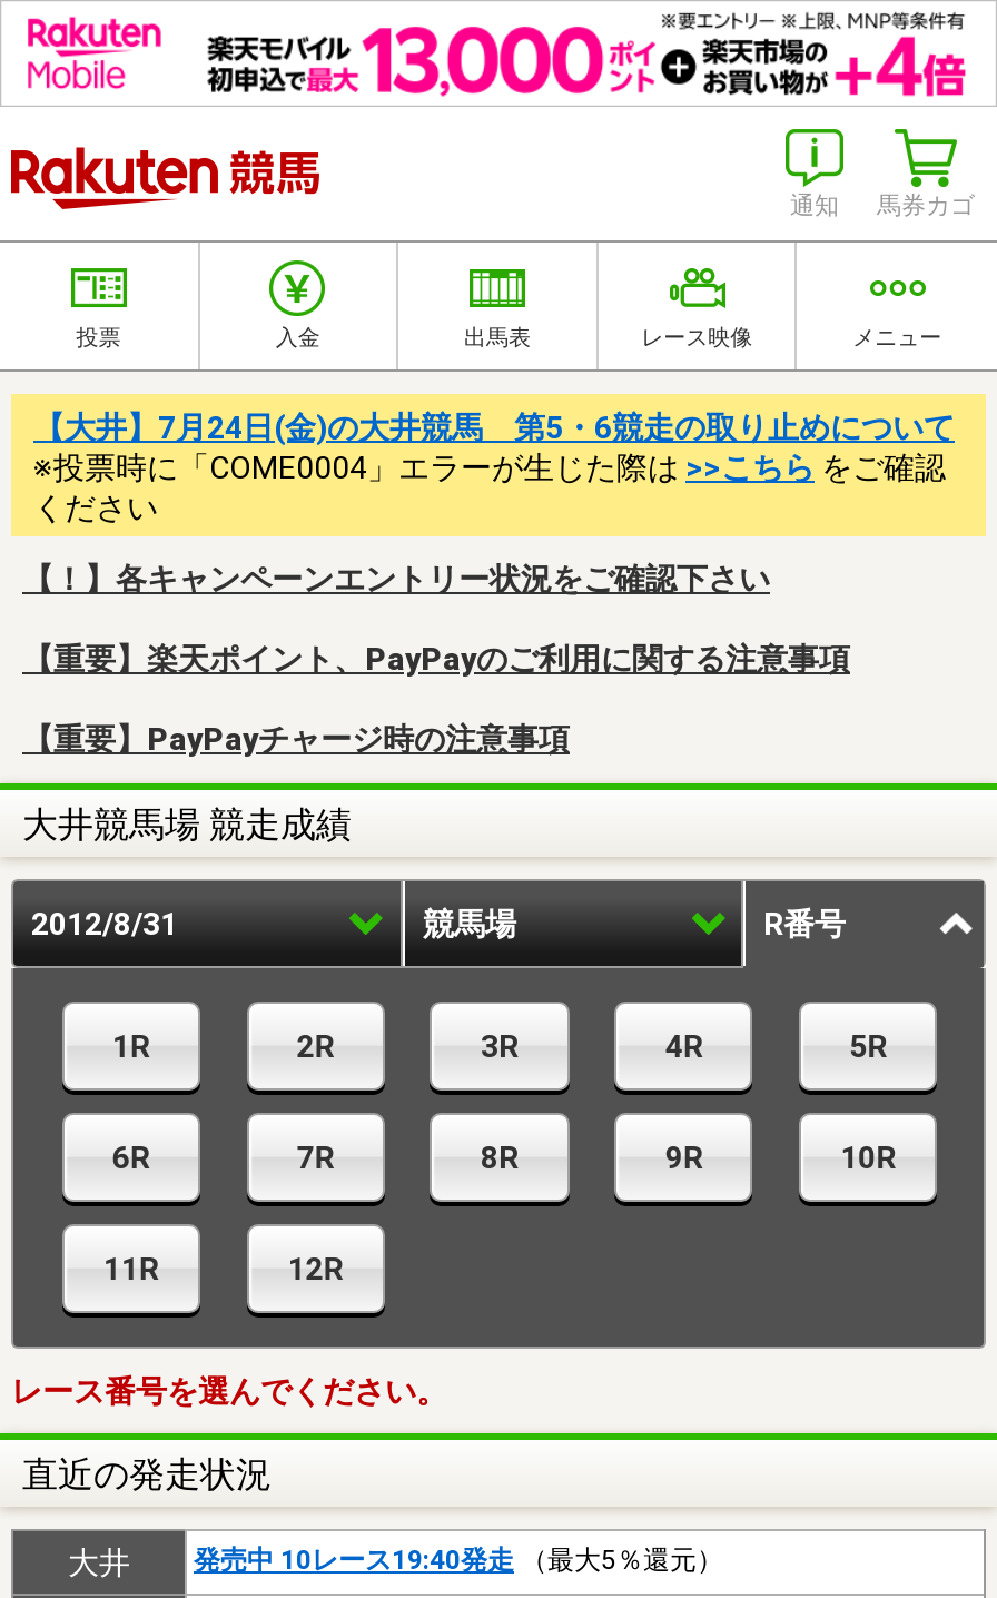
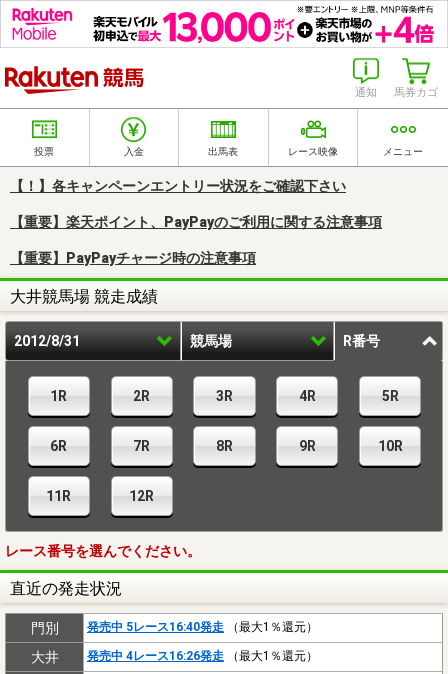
[33,409,955,525] 【大井】7月24日(金)の大井競馬 第5・6競走の取り止めについて | ※投票時に「COME0004」エラーが生じた際は>>こちらをご確認 | ください -> none
moved [11,560,896,1495] -> [5,178,403,598]: 【！】各キャンペーンエントリー状況をご確認下さい | 【重要】楽天ポイント、PayPayのご利用に関する注意事項 | 【重要】PayPayチャージ時の注意事項 | ... | レース番号を選んでください。 | 直近の発走状況
none -> [30,620,318,636] 門別 | 発売中 5レース16:40発走（最大1％還元）
[194,1544,723,1575] 発売中 10レース19:40発走（最大5％還元） -> [87,649,318,663] 発売中 4レース16:26発走（最大1％還元）

